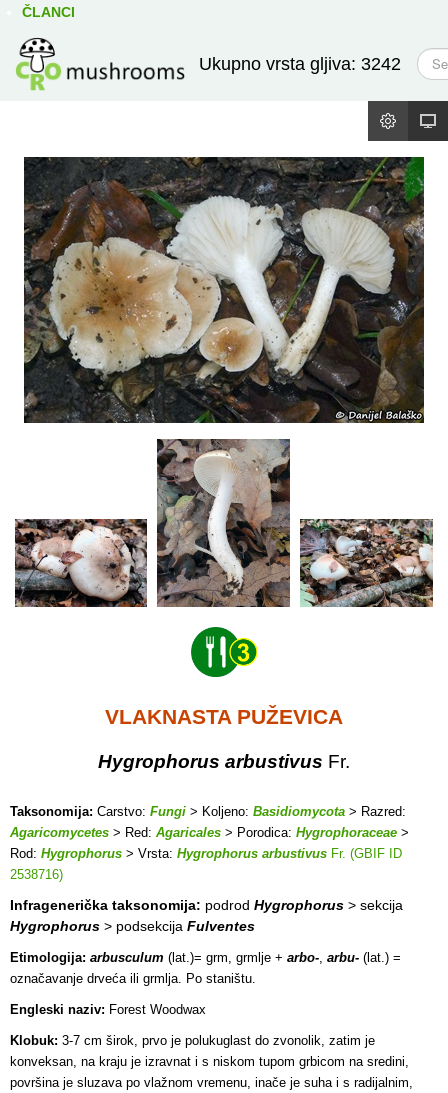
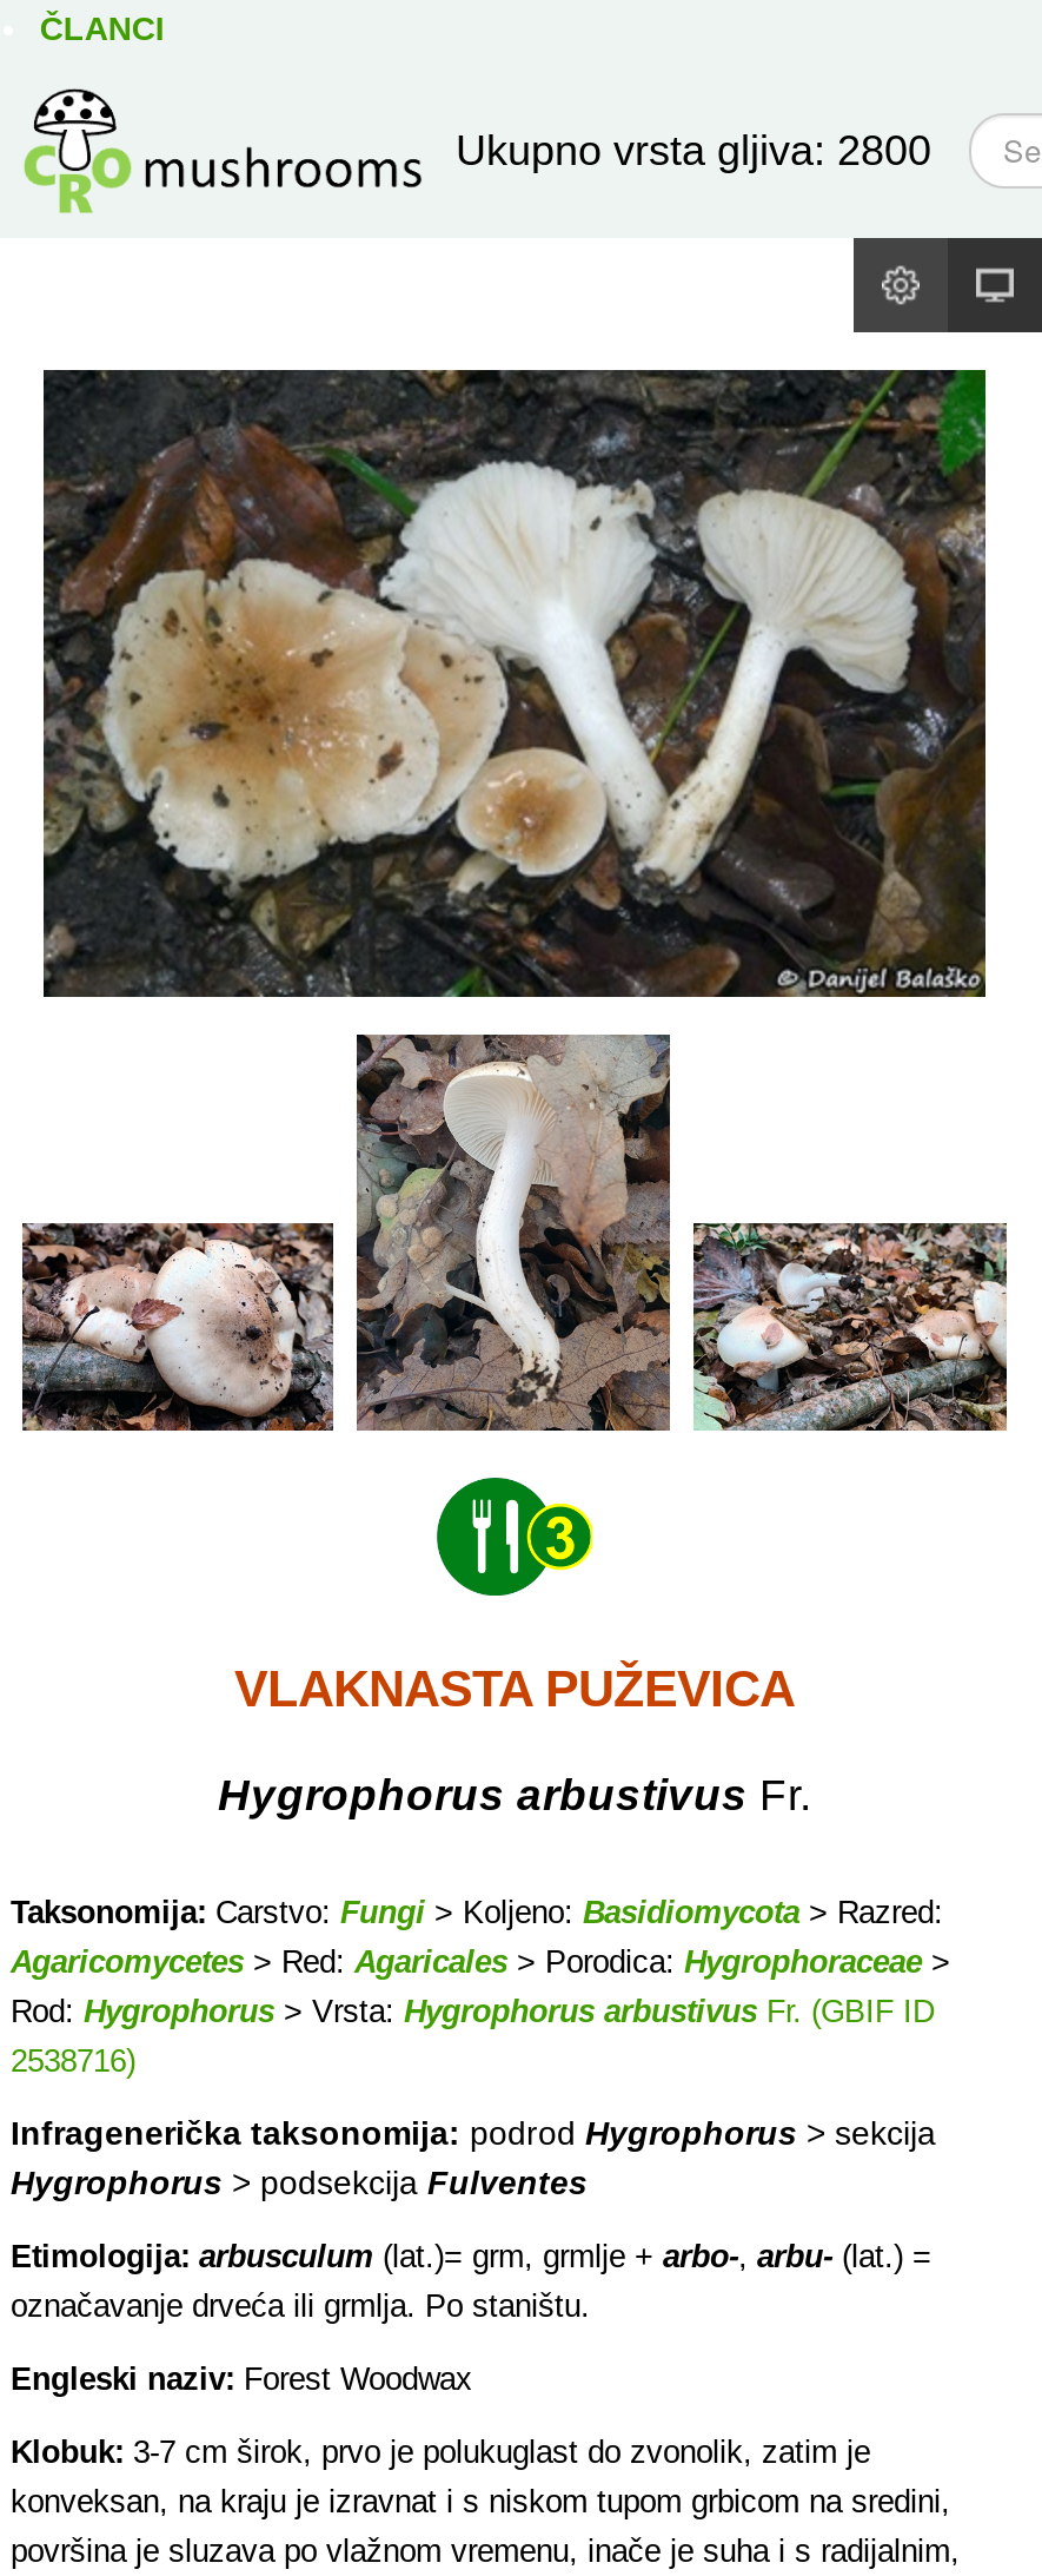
[199,54,401,74] Ukupno vrsta gljiva: 3242 -> [456,127,931,174] Ukupno vrsta gljiva: 2800

